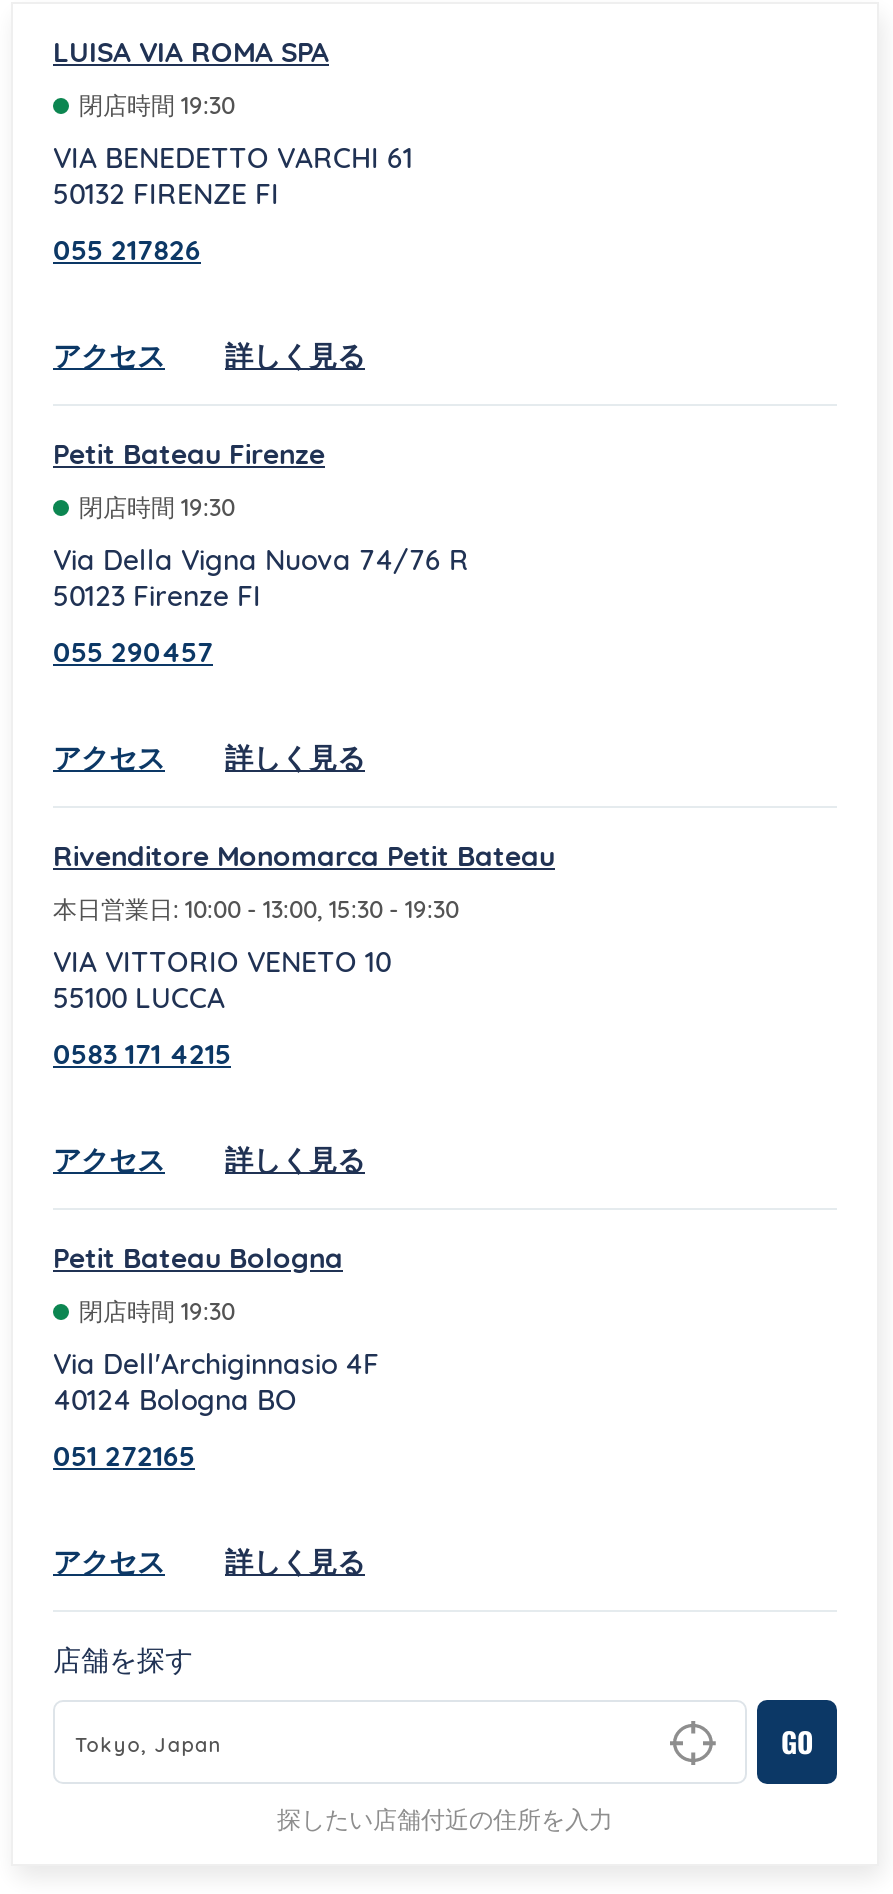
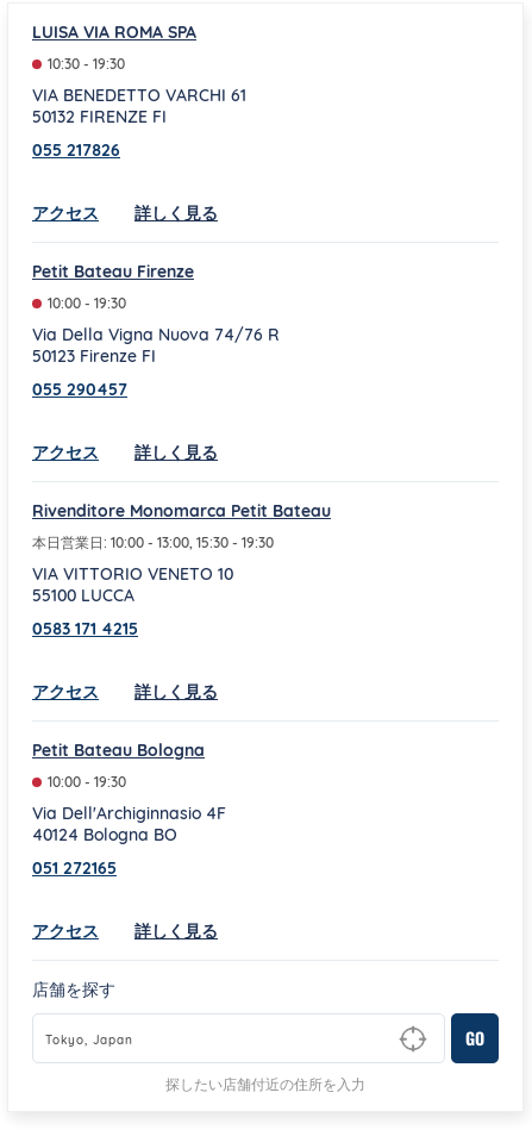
[79,90,235,120] 閉店時間19:30 -> [48,55,125,73] 10:30 - 19:30
[79,492,235,522] 閉店時間19:30 -> [48,294,126,312] 10:00 - 19:30
[79,1296,235,1326] 閉店時間19:30 -> [48,773,126,791] 10:00 - 19:30

